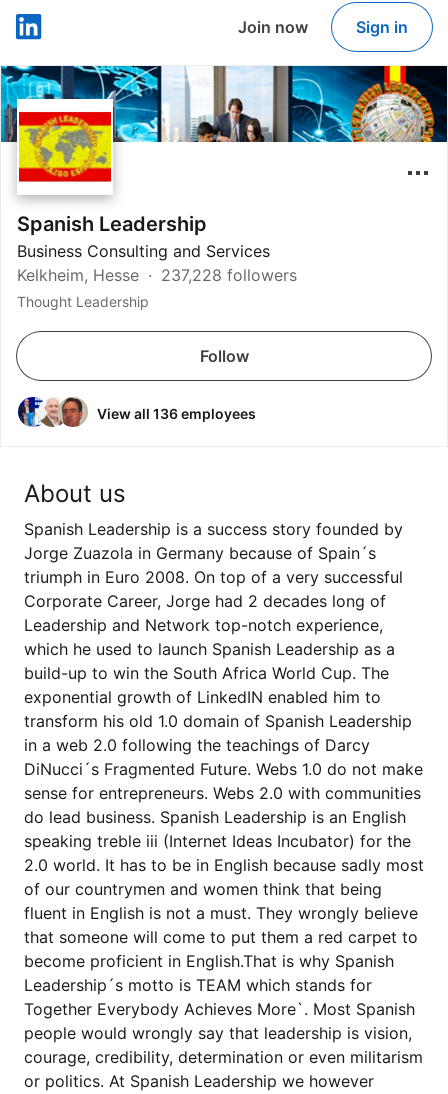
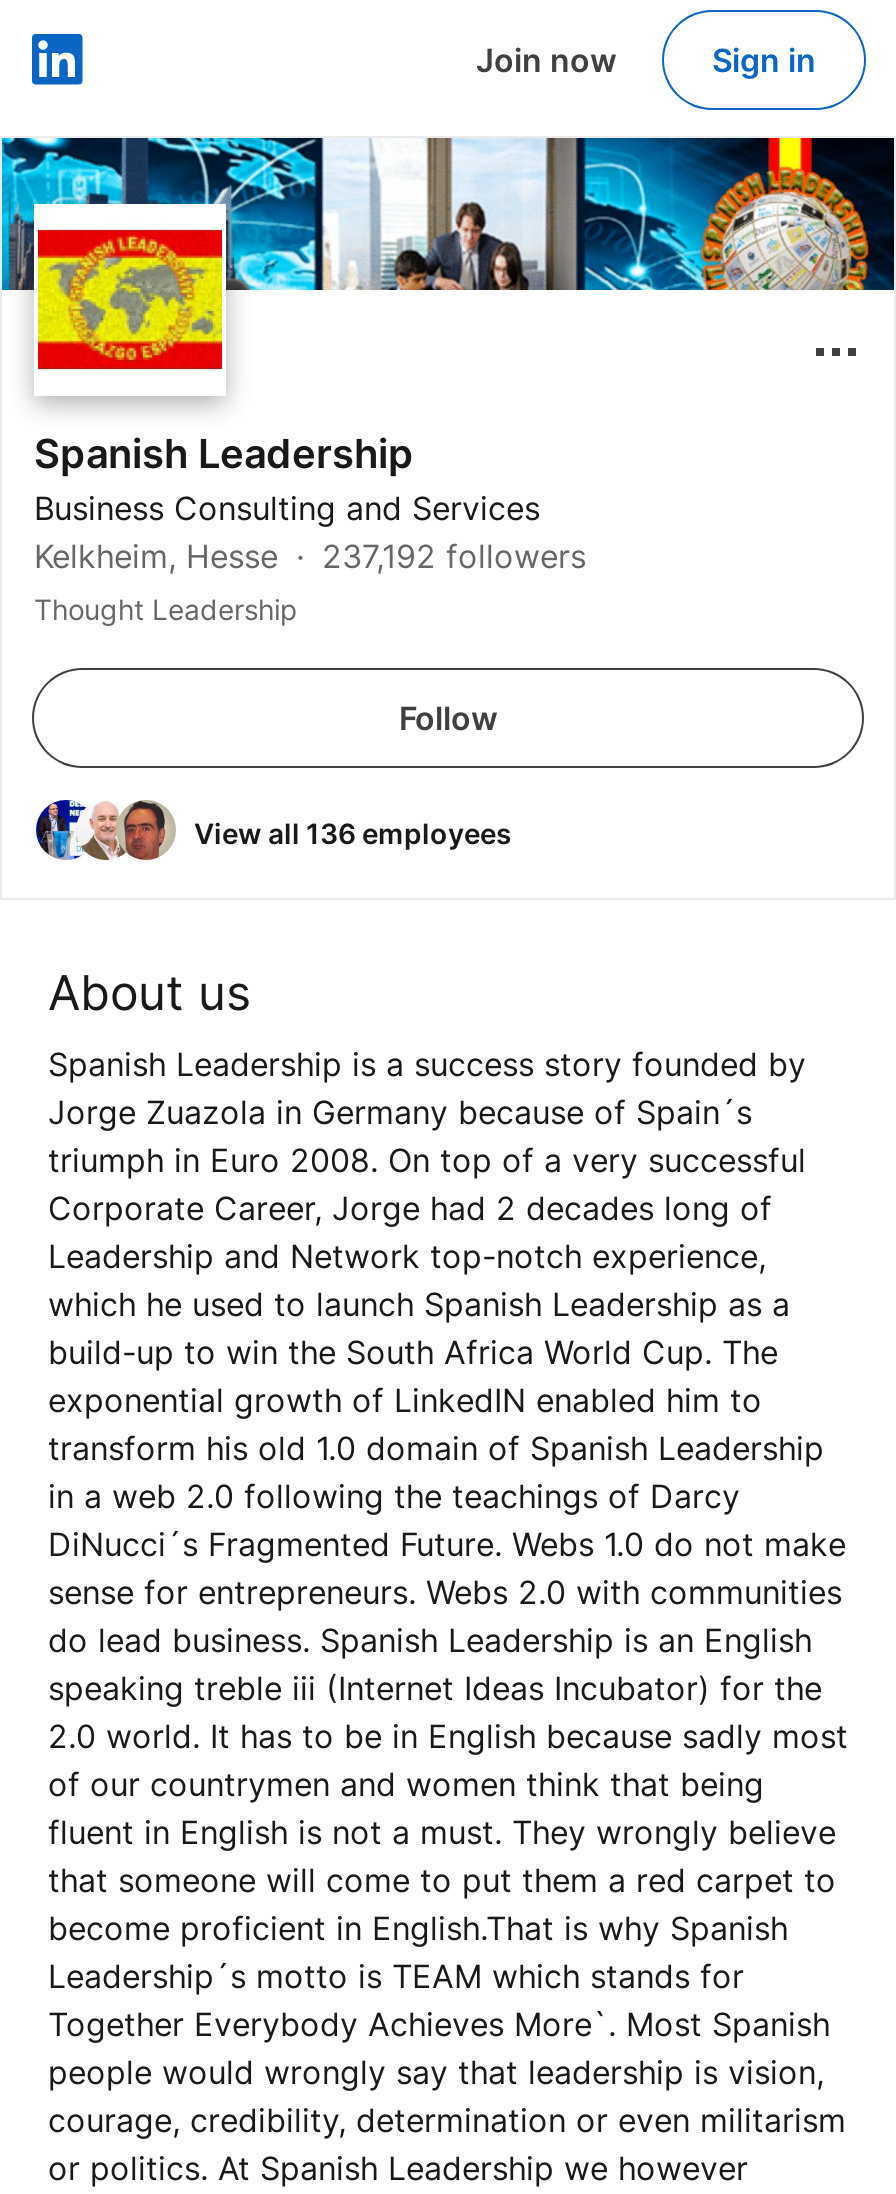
[17,265,297,285] Kelkheim, Hesse 237,228 followers -> [34,536,586,576] Kelkheim, Hesse 237,192 followers

